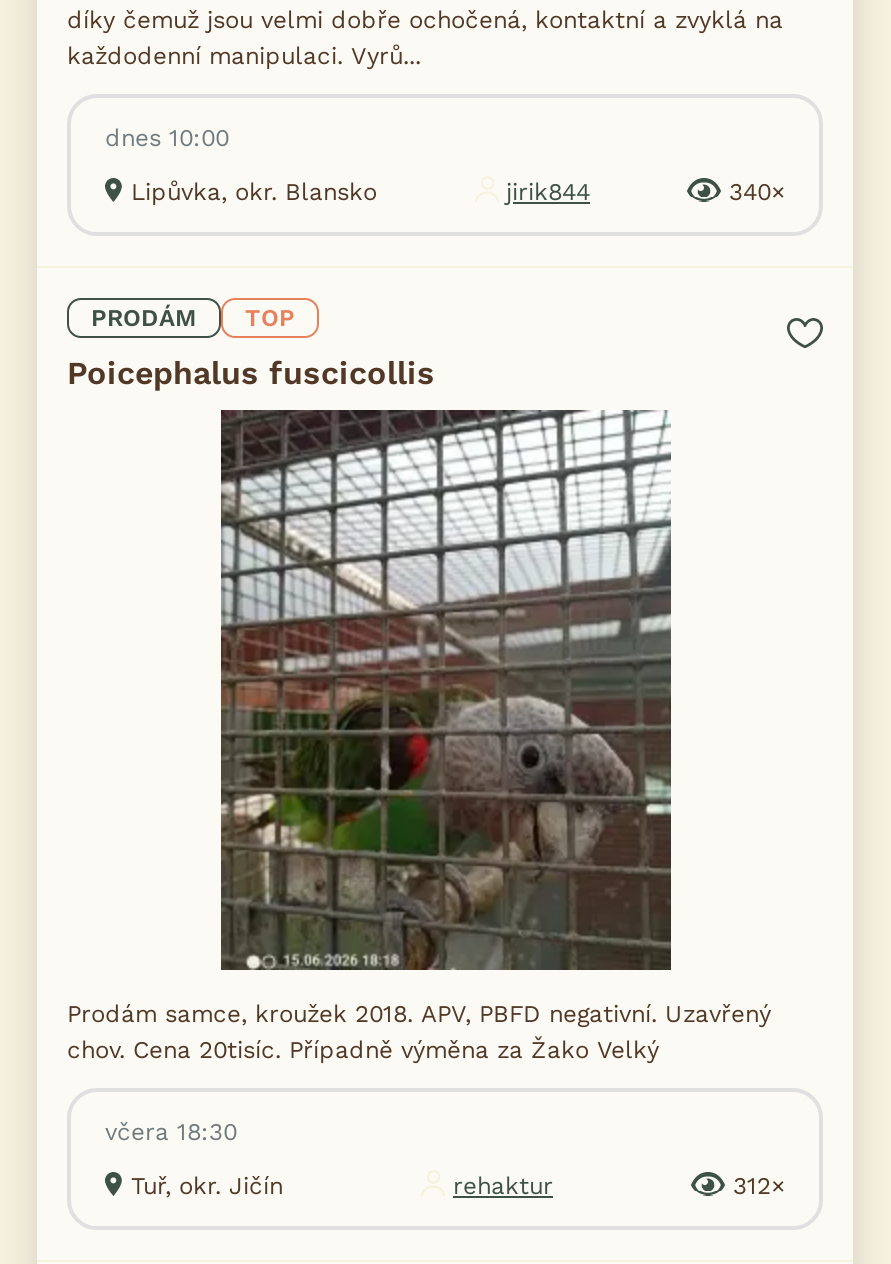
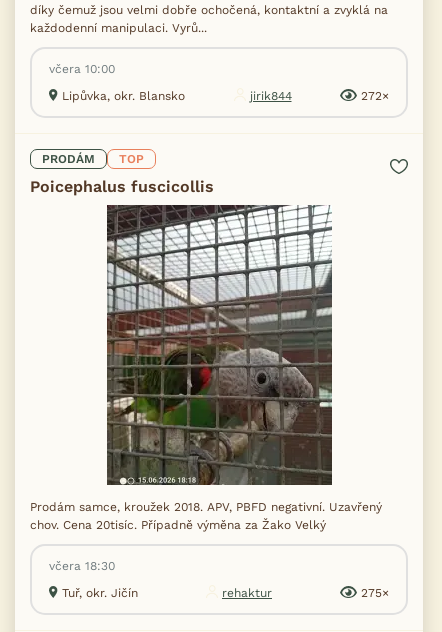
[105,124,229,152] dnes 10:00 -> [49,62,115,76] včera 10:00
[721,178,785,206] 340× -> [357,89,389,103] 272×
[725,1172,785,1200] 312× -> [357,586,389,600] 275×

